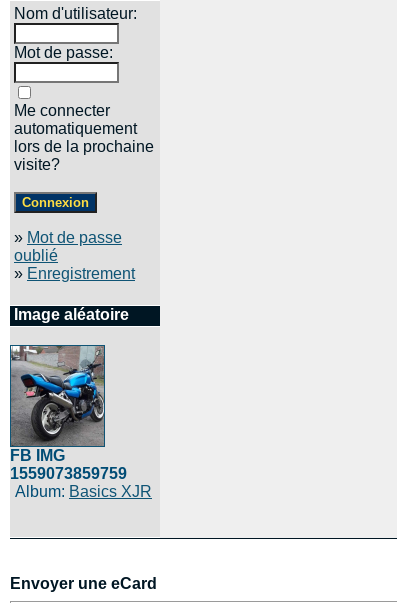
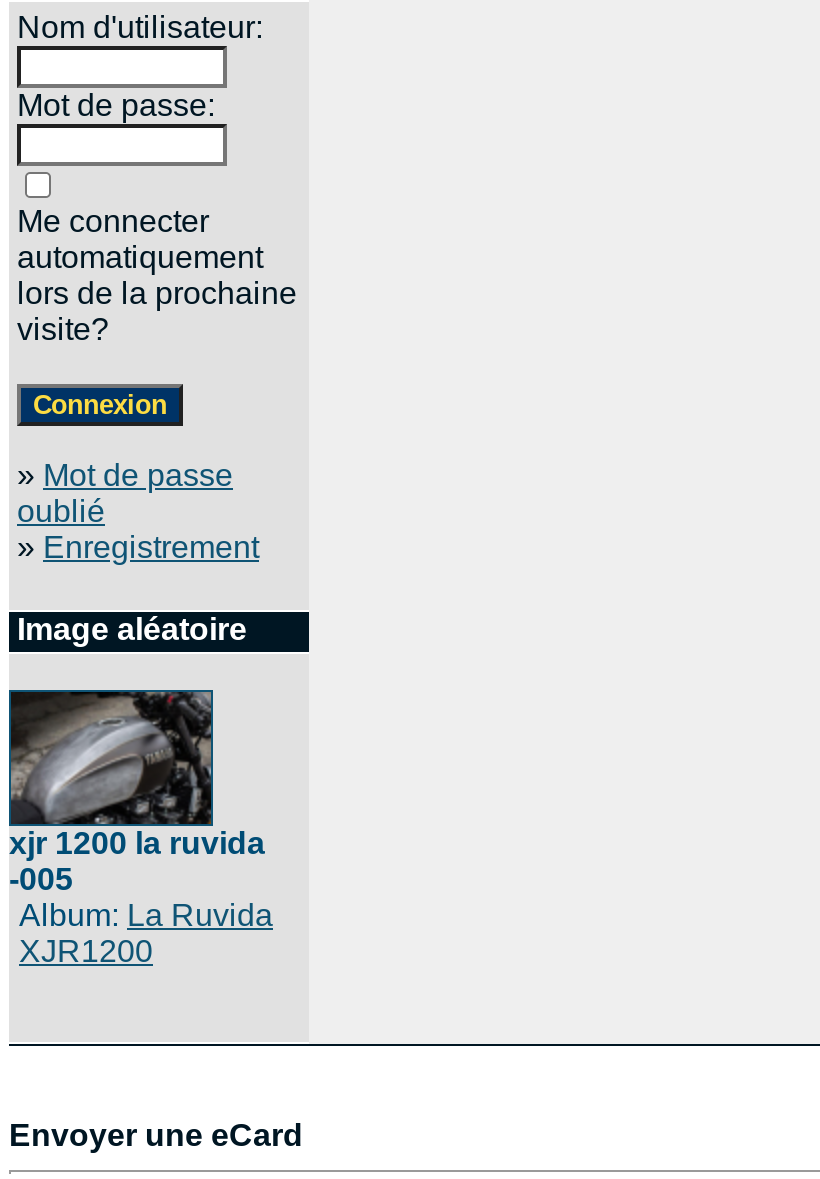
[10,345,112,406] [image] -> [9,688,215,812] [image]
[10,447,152,500] FB IMG | 1559073859759 | Album: Basics XJR -> [9,826,273,968] xjr 1200 la ruvida | -005 | Album: La Ruvida | XJR1200

